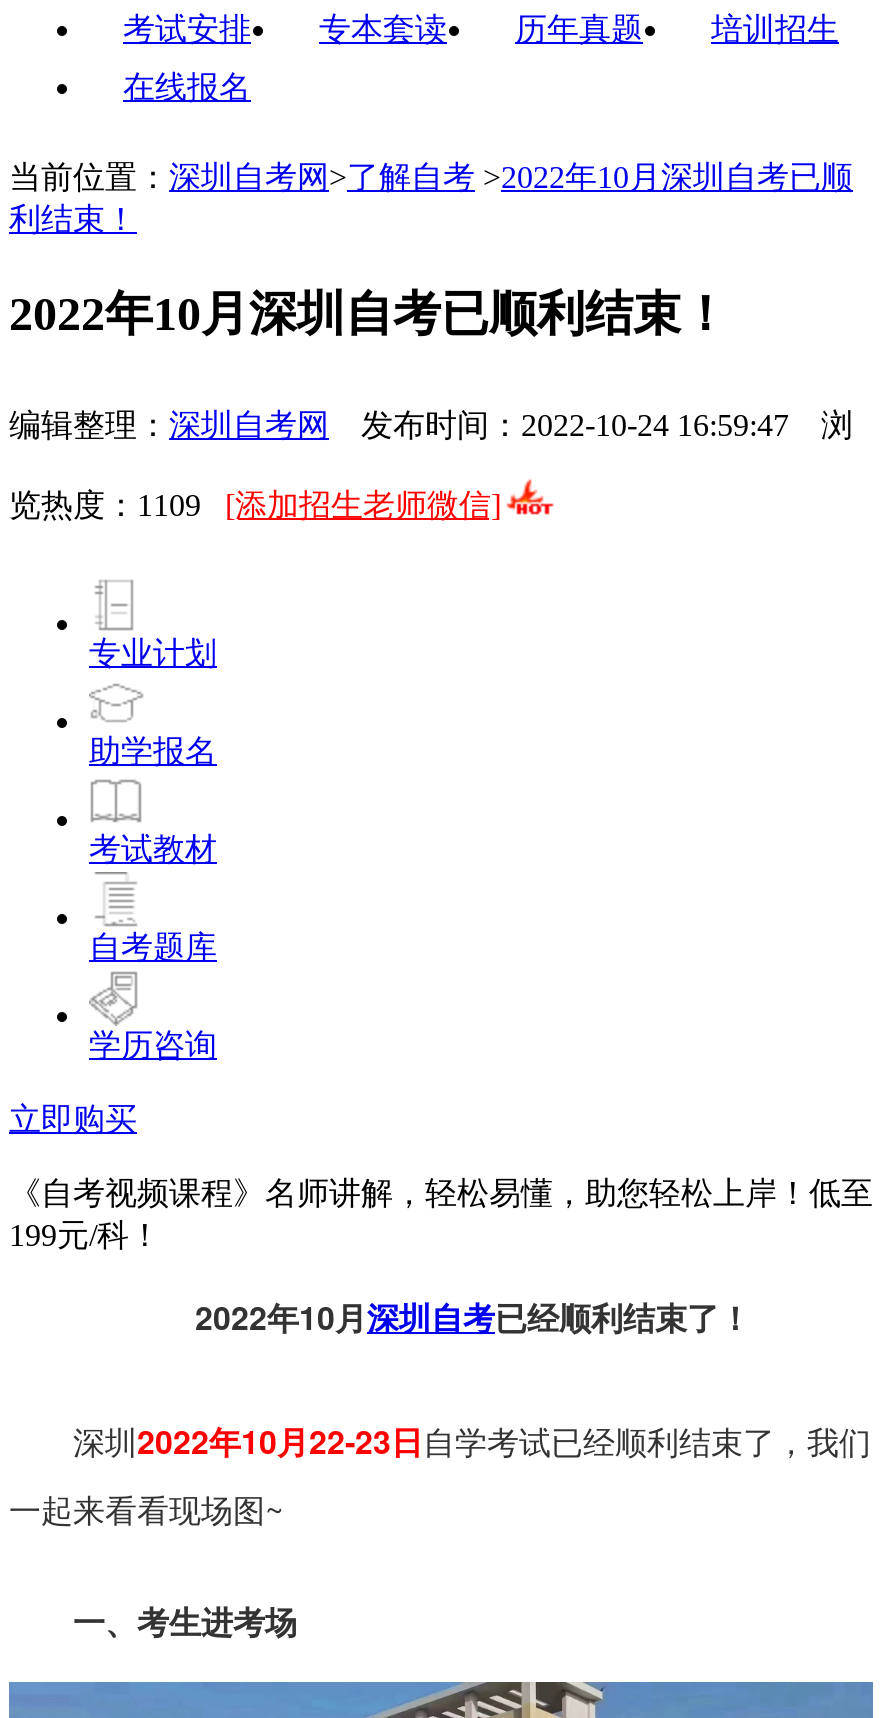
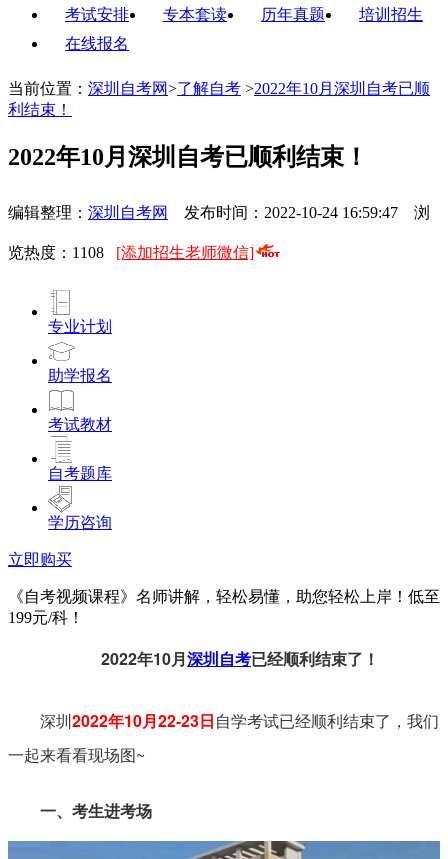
[9,488,501,522] 览热度：1109 [添加招生老师微信] -> [8,244,254,261] 览热度：1108 [添加招生老师微信]

